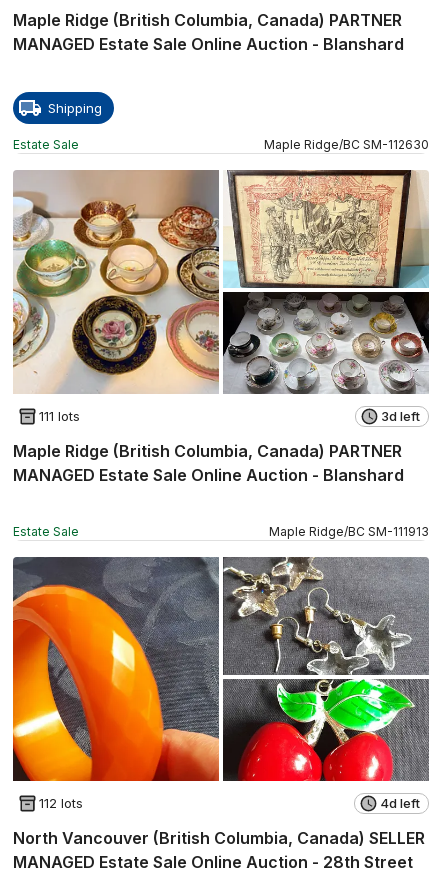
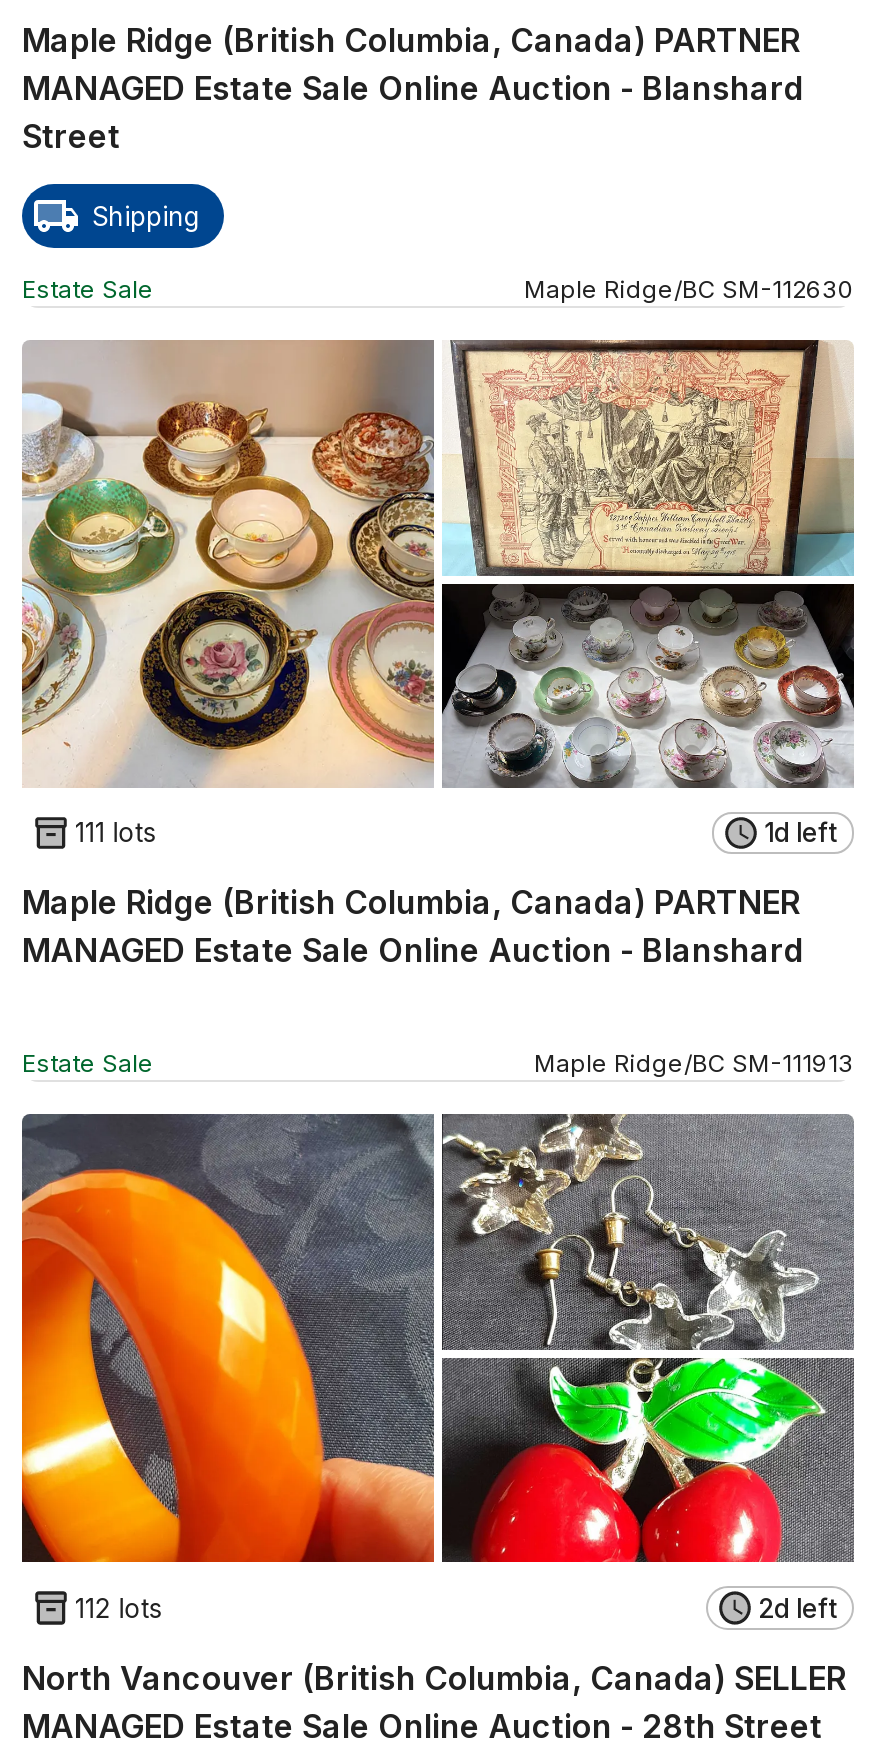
none -> [22,116,120,156] Street
[381,408,420,424] 3d left -> [764,816,836,848] 1d left
[380,795,420,811] 4d left -> [758,1591,836,1623] 2d left

